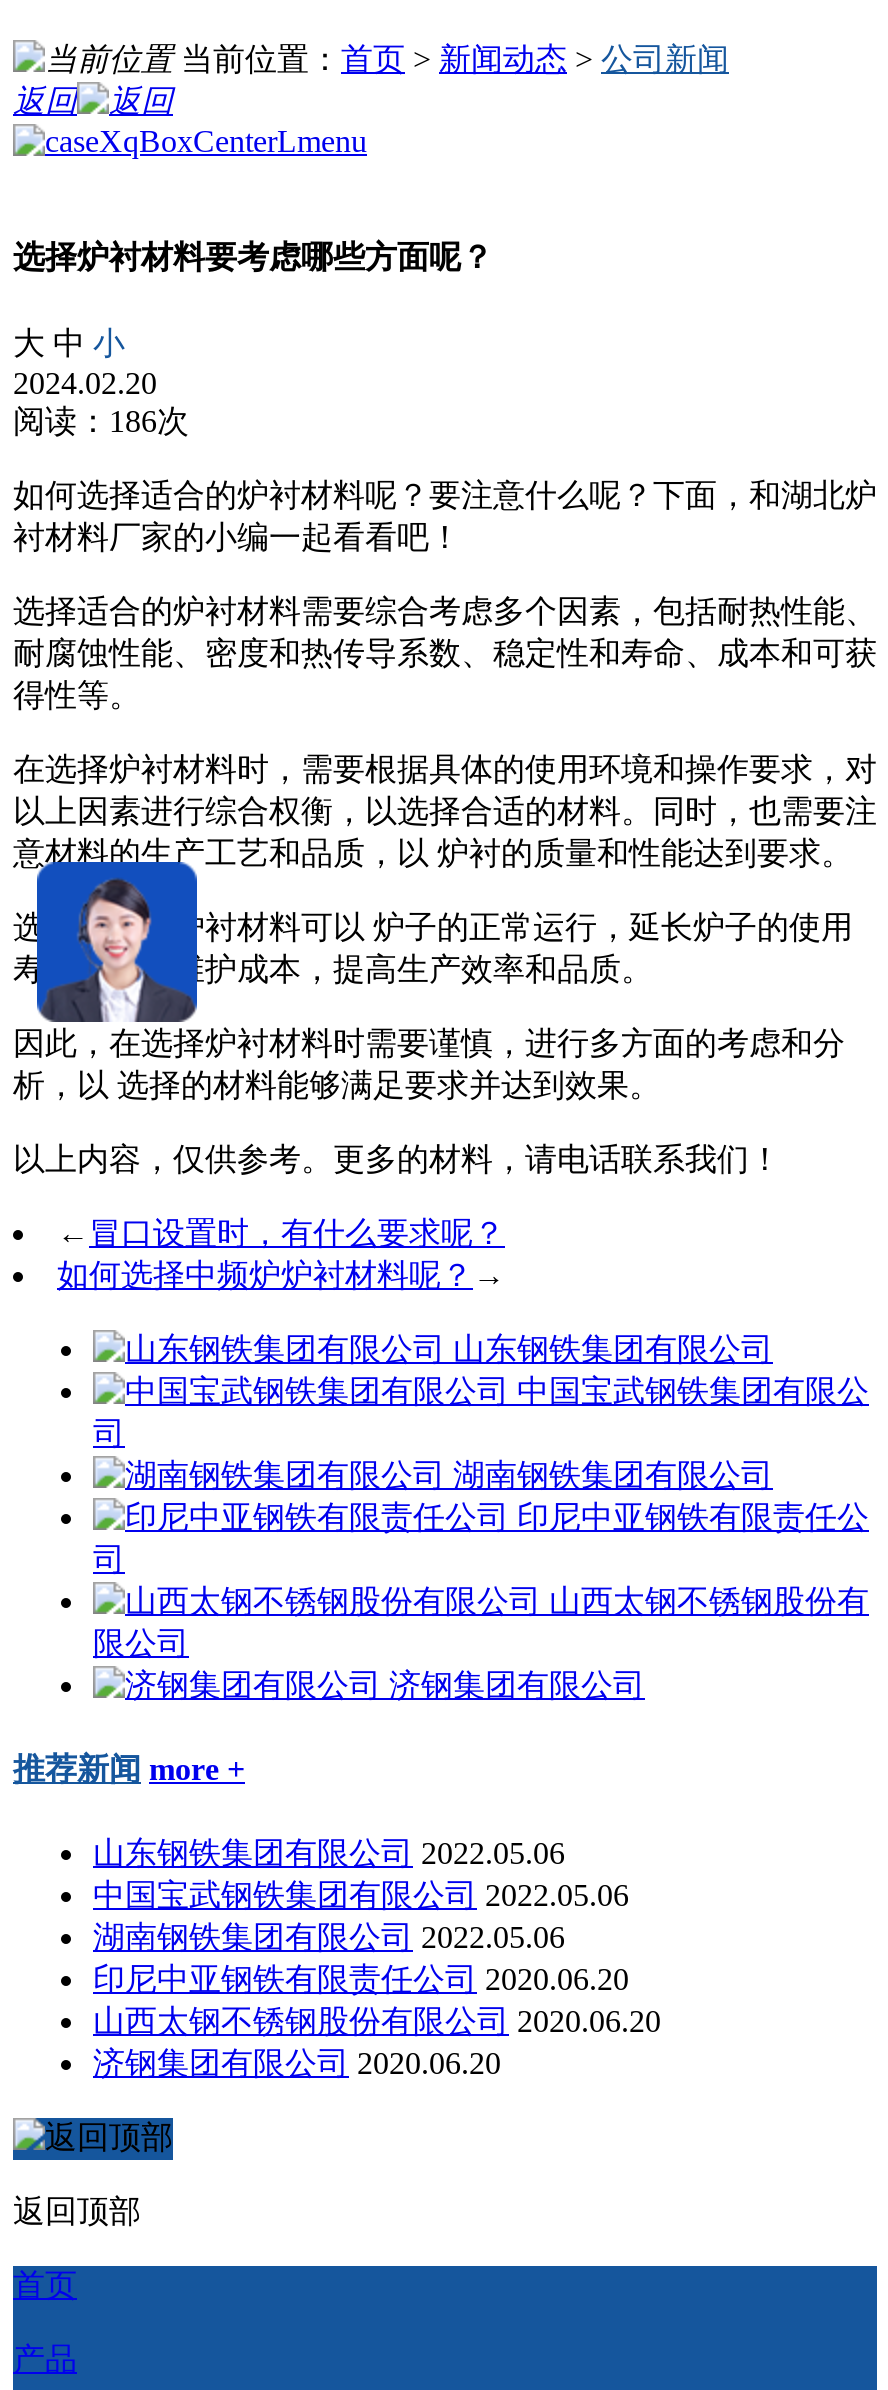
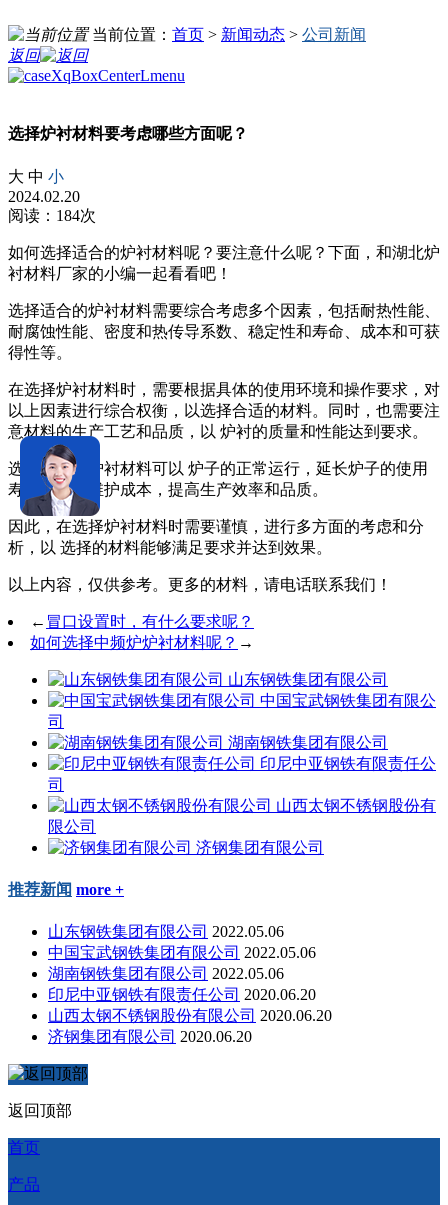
[13,403,189,437] 阅读：186次 -> [8,206,96,223] 阅读：184次

